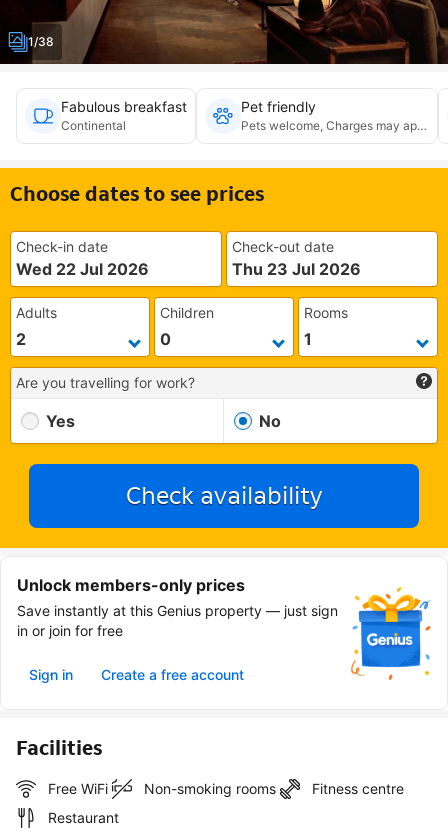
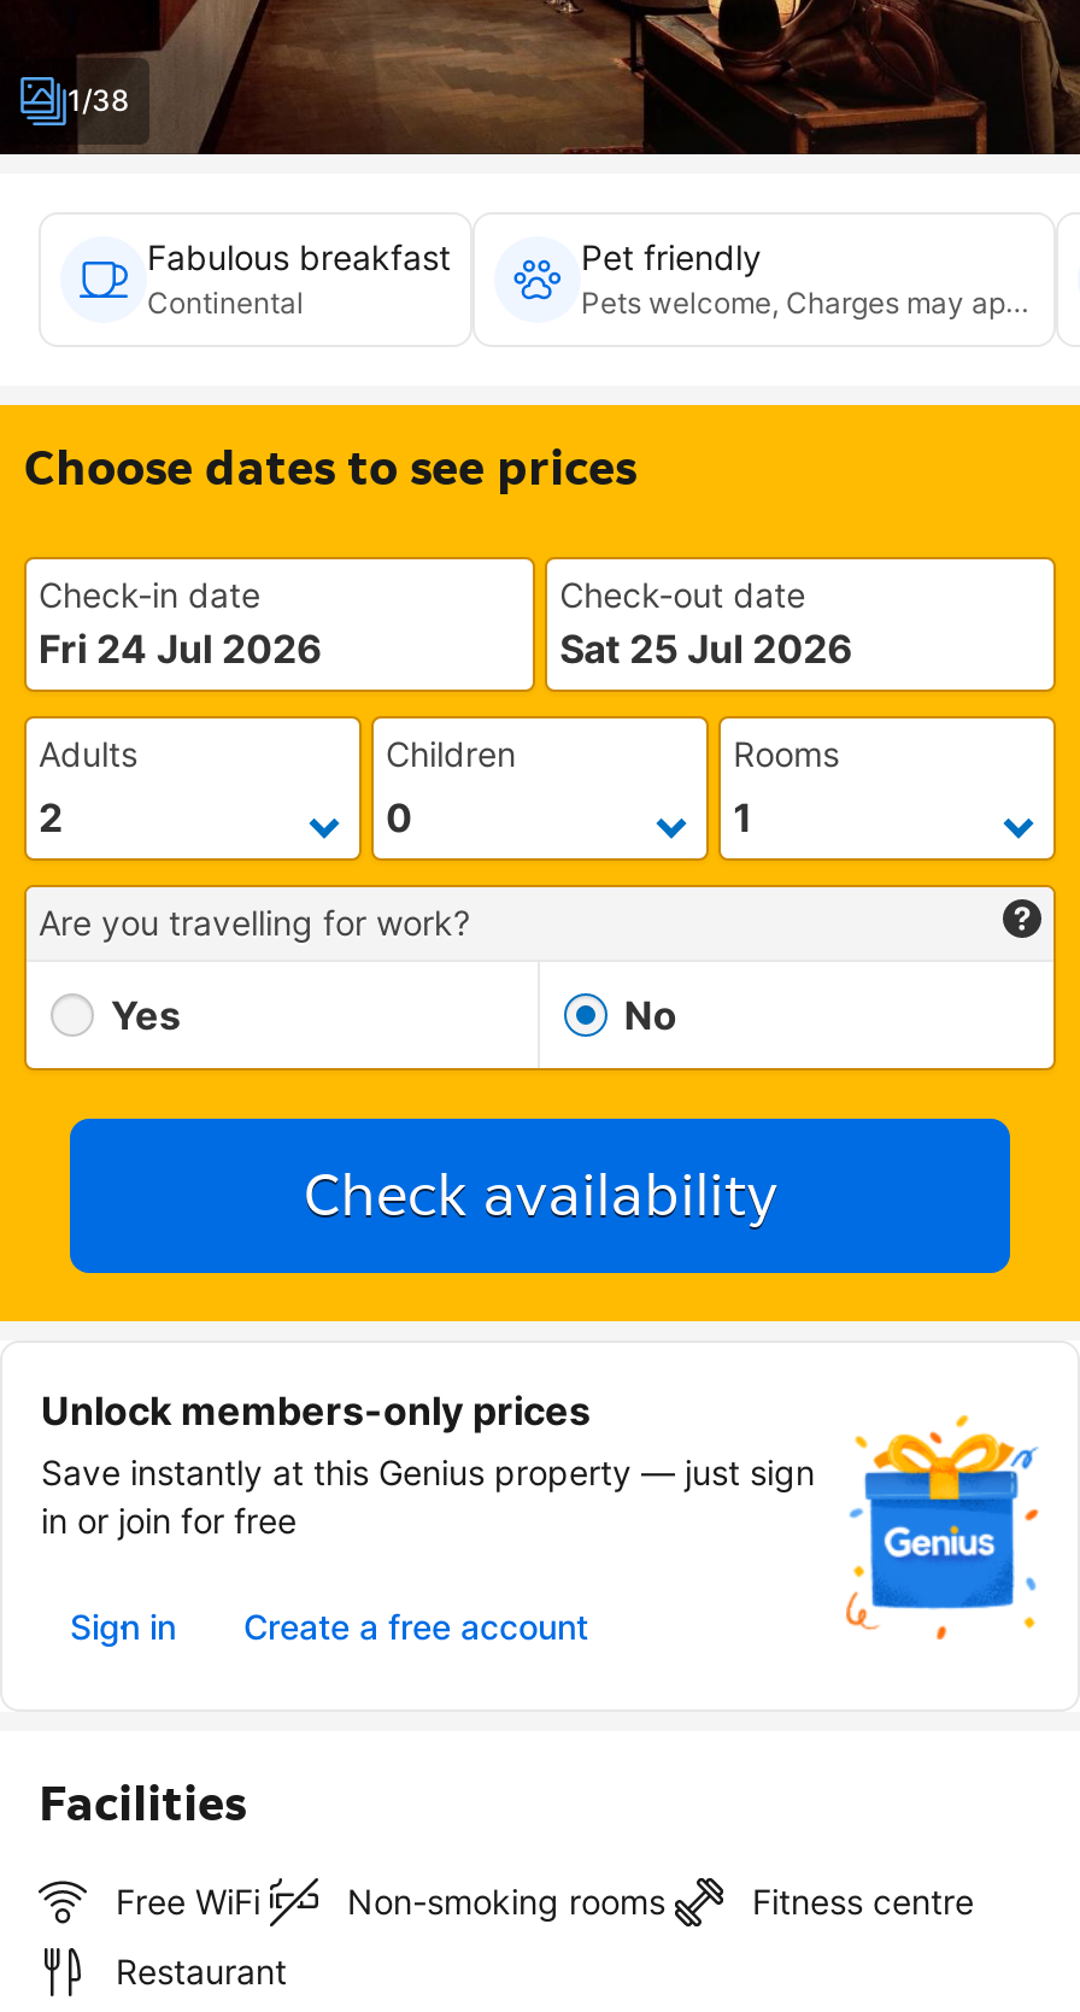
[16,259,149,279] Wed 22 Jul 2026 -> [39,624,323,673] Fri 24 Jul 2026
[232,259,361,279] Thu 23 Jul 2026 -> [560,624,854,673] Sat 25 Jul 2026

